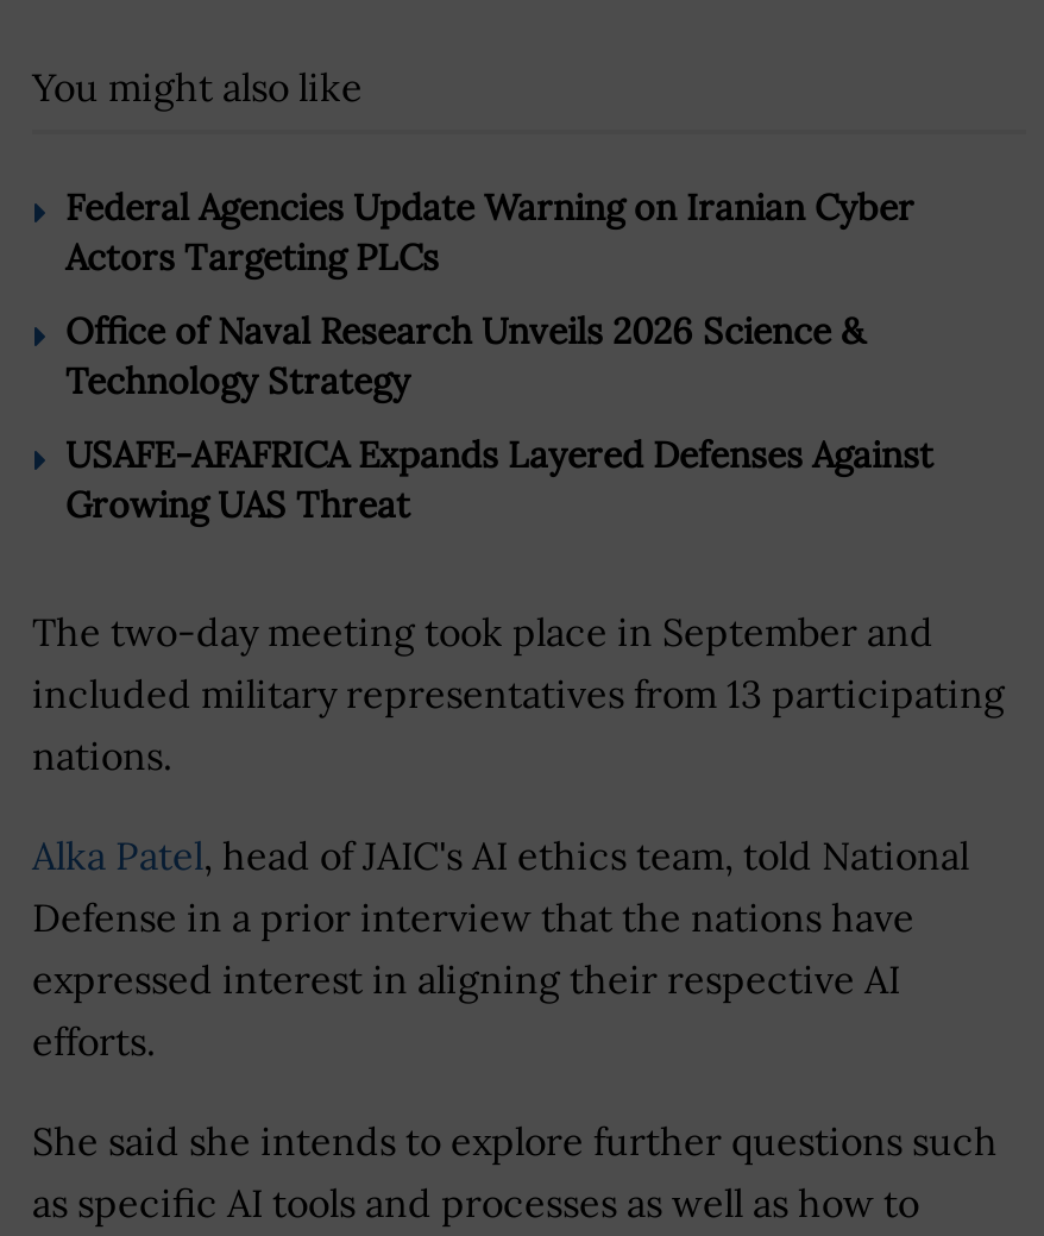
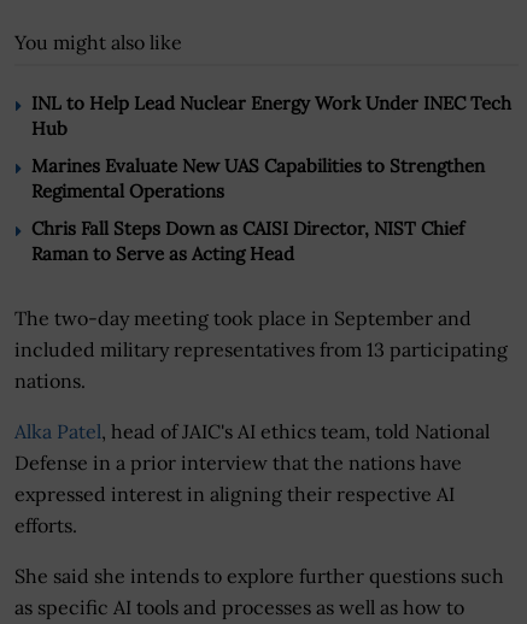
[65,184,914,279] Federal Agencies Update Warning on Iranian Cyber | Actors Targeting PLCs -> [31,91,511,139] INL to Help Lead Nuclear Energy Work Under INEC Tech | Hub
[65,307,864,403] Office of Naval Research Unveils 2026 Science & | Technology Strategy -> [31,154,485,202] Marines Evaluate New UAS Capabilities to Strengthen | Regimental Operations
[65,431,933,526] USAFE-AFAFRICA Expands Layered Defenses Against | Growing UAS Threat -> [31,216,464,265] Chris Fall Steps Down as CAISI Director, NIST Chief | Raman to Serve as Acting Head

